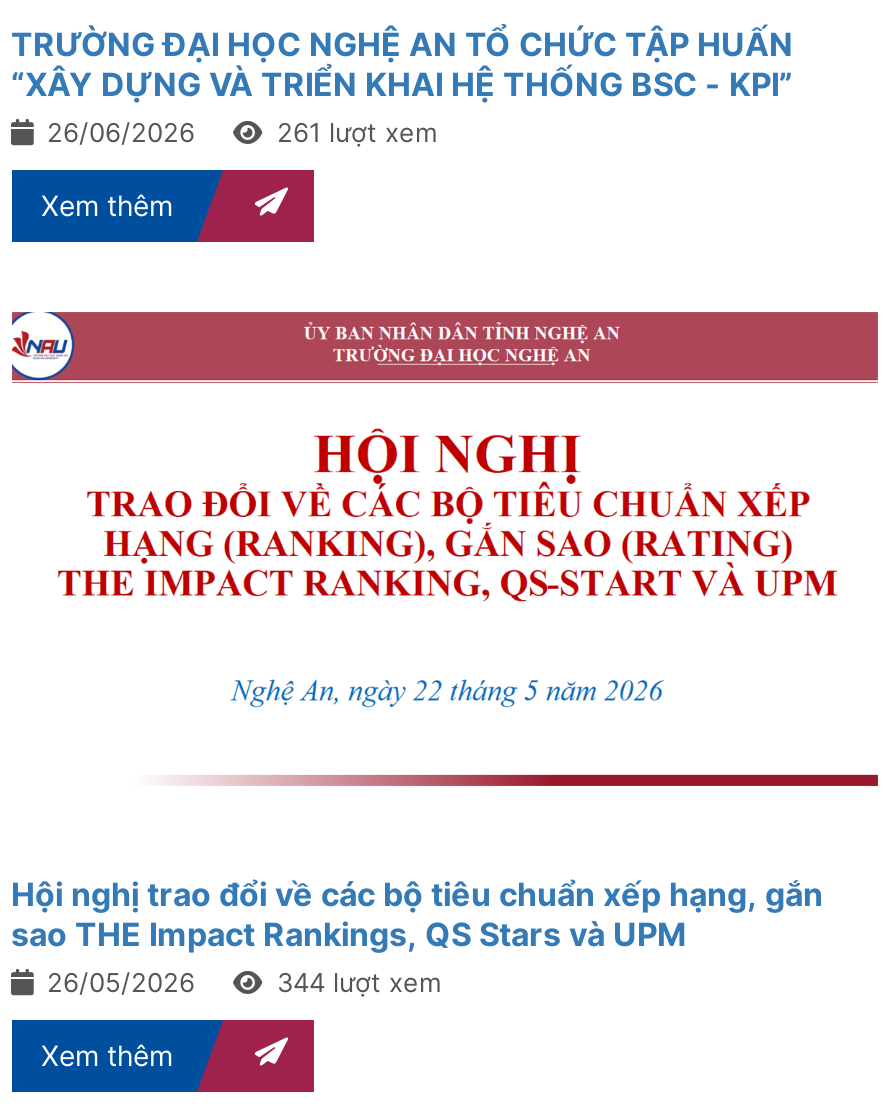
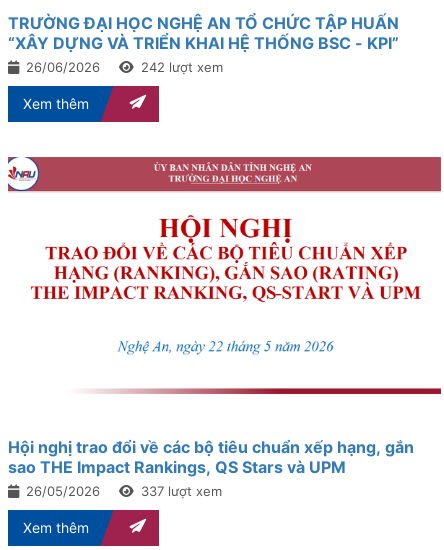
[277,116,437,148] 261 lượt xem -> [140,59,222,75] 242 lượt xem
[277,965,441,997] 344 lượt xem -> [140,483,221,499] 337 lượt xem

